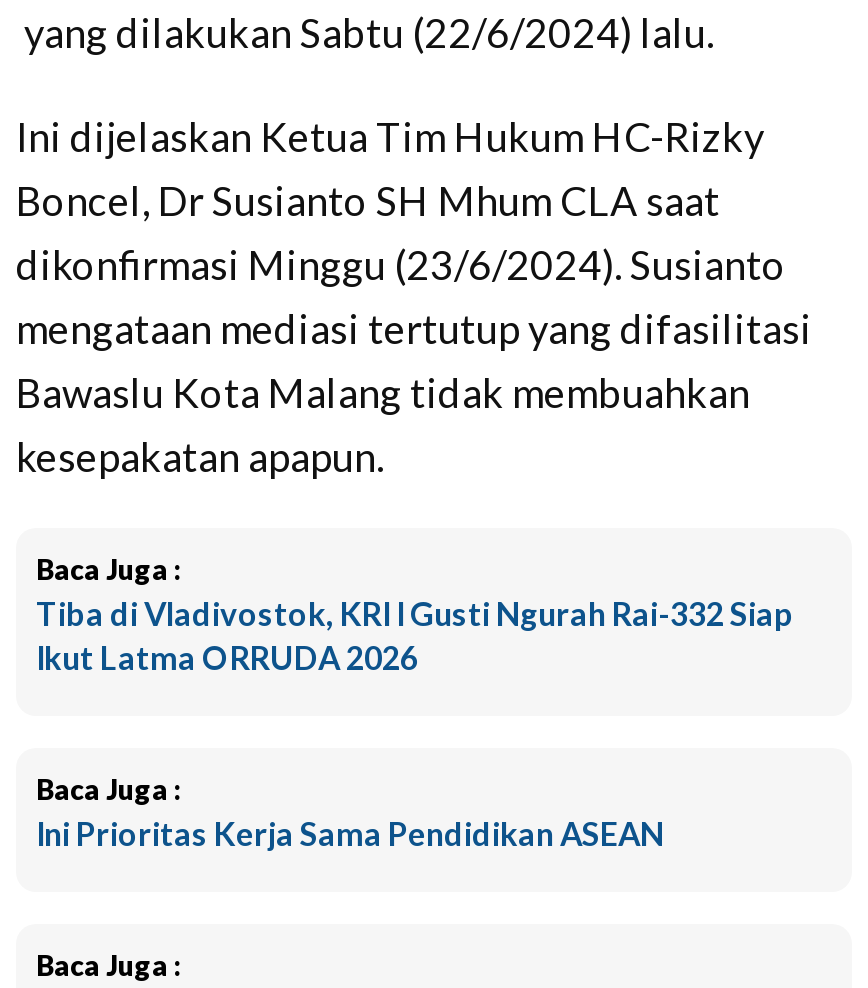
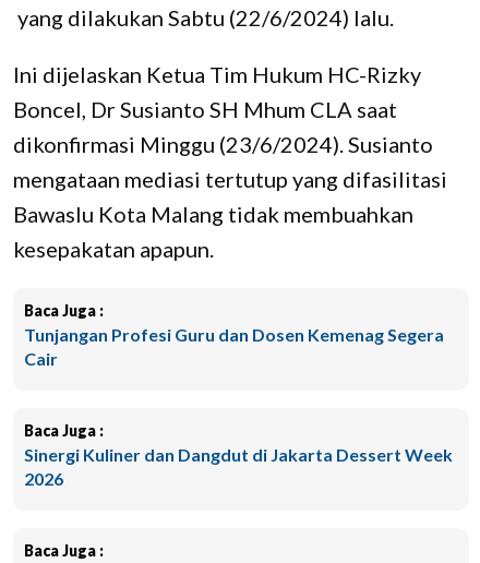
[36,595,794,677] Tiba di Vladivostok, KRI I Gusti Ngurah Rai-332 Siap | Ikut Latma ORRUDA 2026 -> [24,325,444,369] Tunjangan Profesi Guru dan Dosen Kemenag Segera | Cair
[36,815,664,853] Ini Prioritas Kerja Sama Pendidikan ASEAN -> [24,445,453,489] Sinergi Kuliner dan Dangdut di Jakarta Dessert Week | 2026

